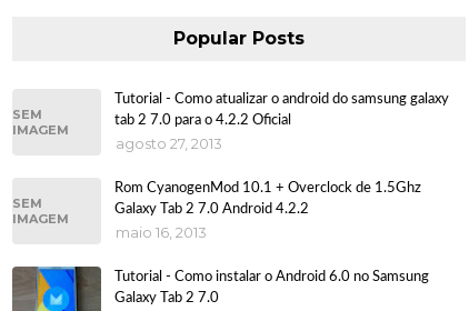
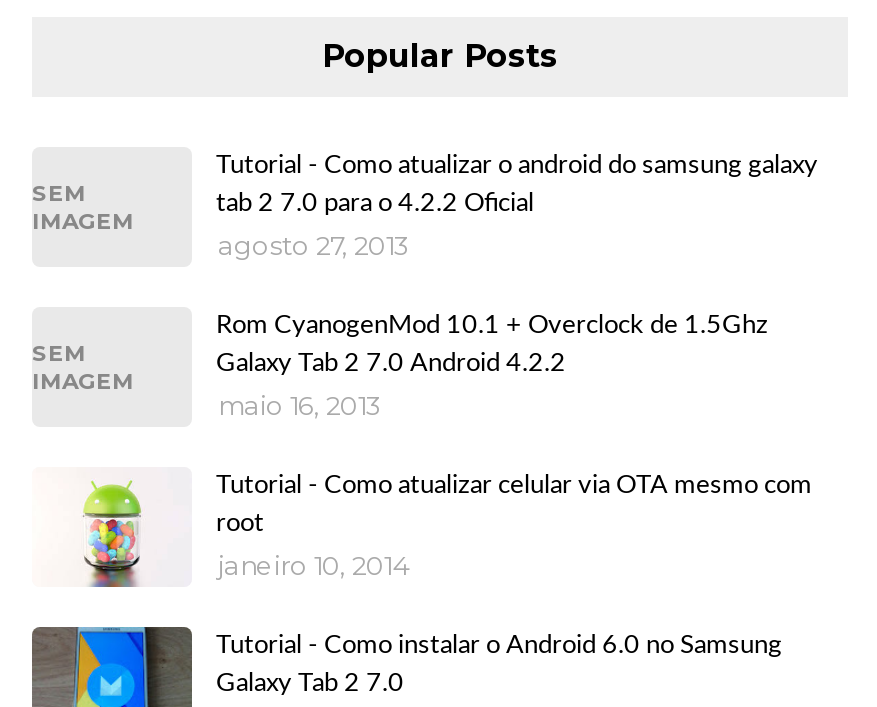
none -> [32,473,812,589] [image] | Tutorial - Como atualizar celular via OTA mesmo com | root | janeiro 10, 2014

